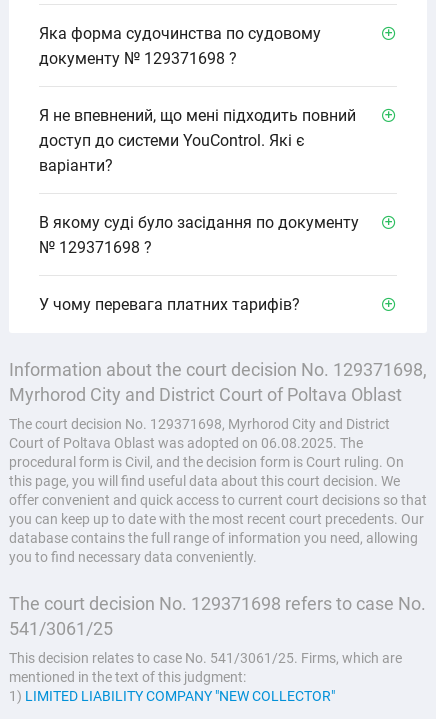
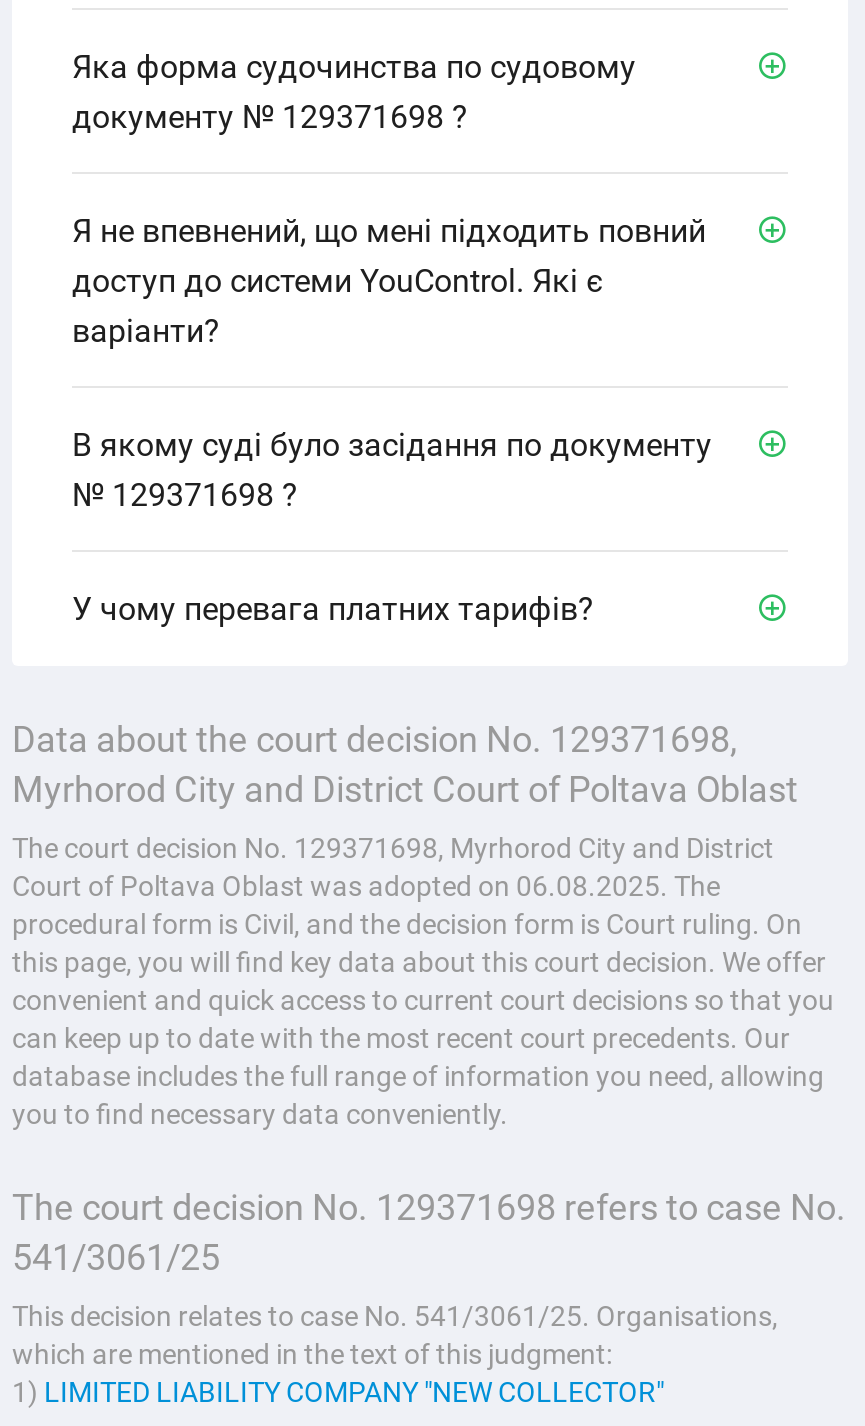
[9,358,427,379] Information about the court decision No. 129371698, -> [12,717,738,759] Data about the court decision No. 129371698,
[9,472,427,545] this page, you will find useful data about this court decision. We | offer convenient and quick access to current court decisions so that | you can keep up to date with the most recent court precedents. Our | database contains the full range of information you need, allowing -> [12,945,834,1091] this page, you will find key data about this court decision. We offer | convenient and quick access to current court decisions so that you | can keep up to date with the most recent court precedents. Our | database includes the full range of information you need, allowing
[9,649,402,684] This decision relates to case No. 541/3061/25. Firms, which are | mentioned in the text of this judgment: -> [12,1299,778,1369] This decision relates to case No. 541/3061/25. Organisations, | which are mentioned in the text of this judgment:

